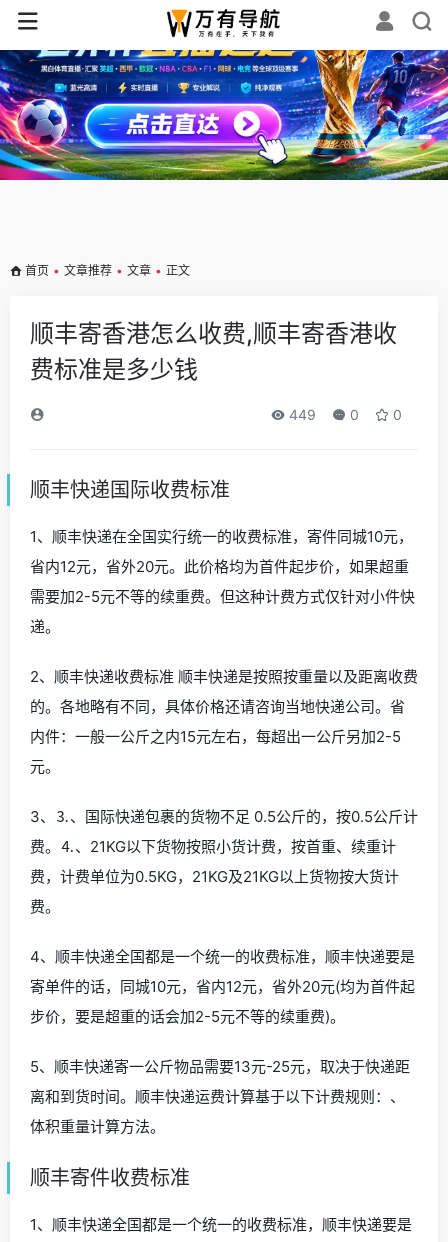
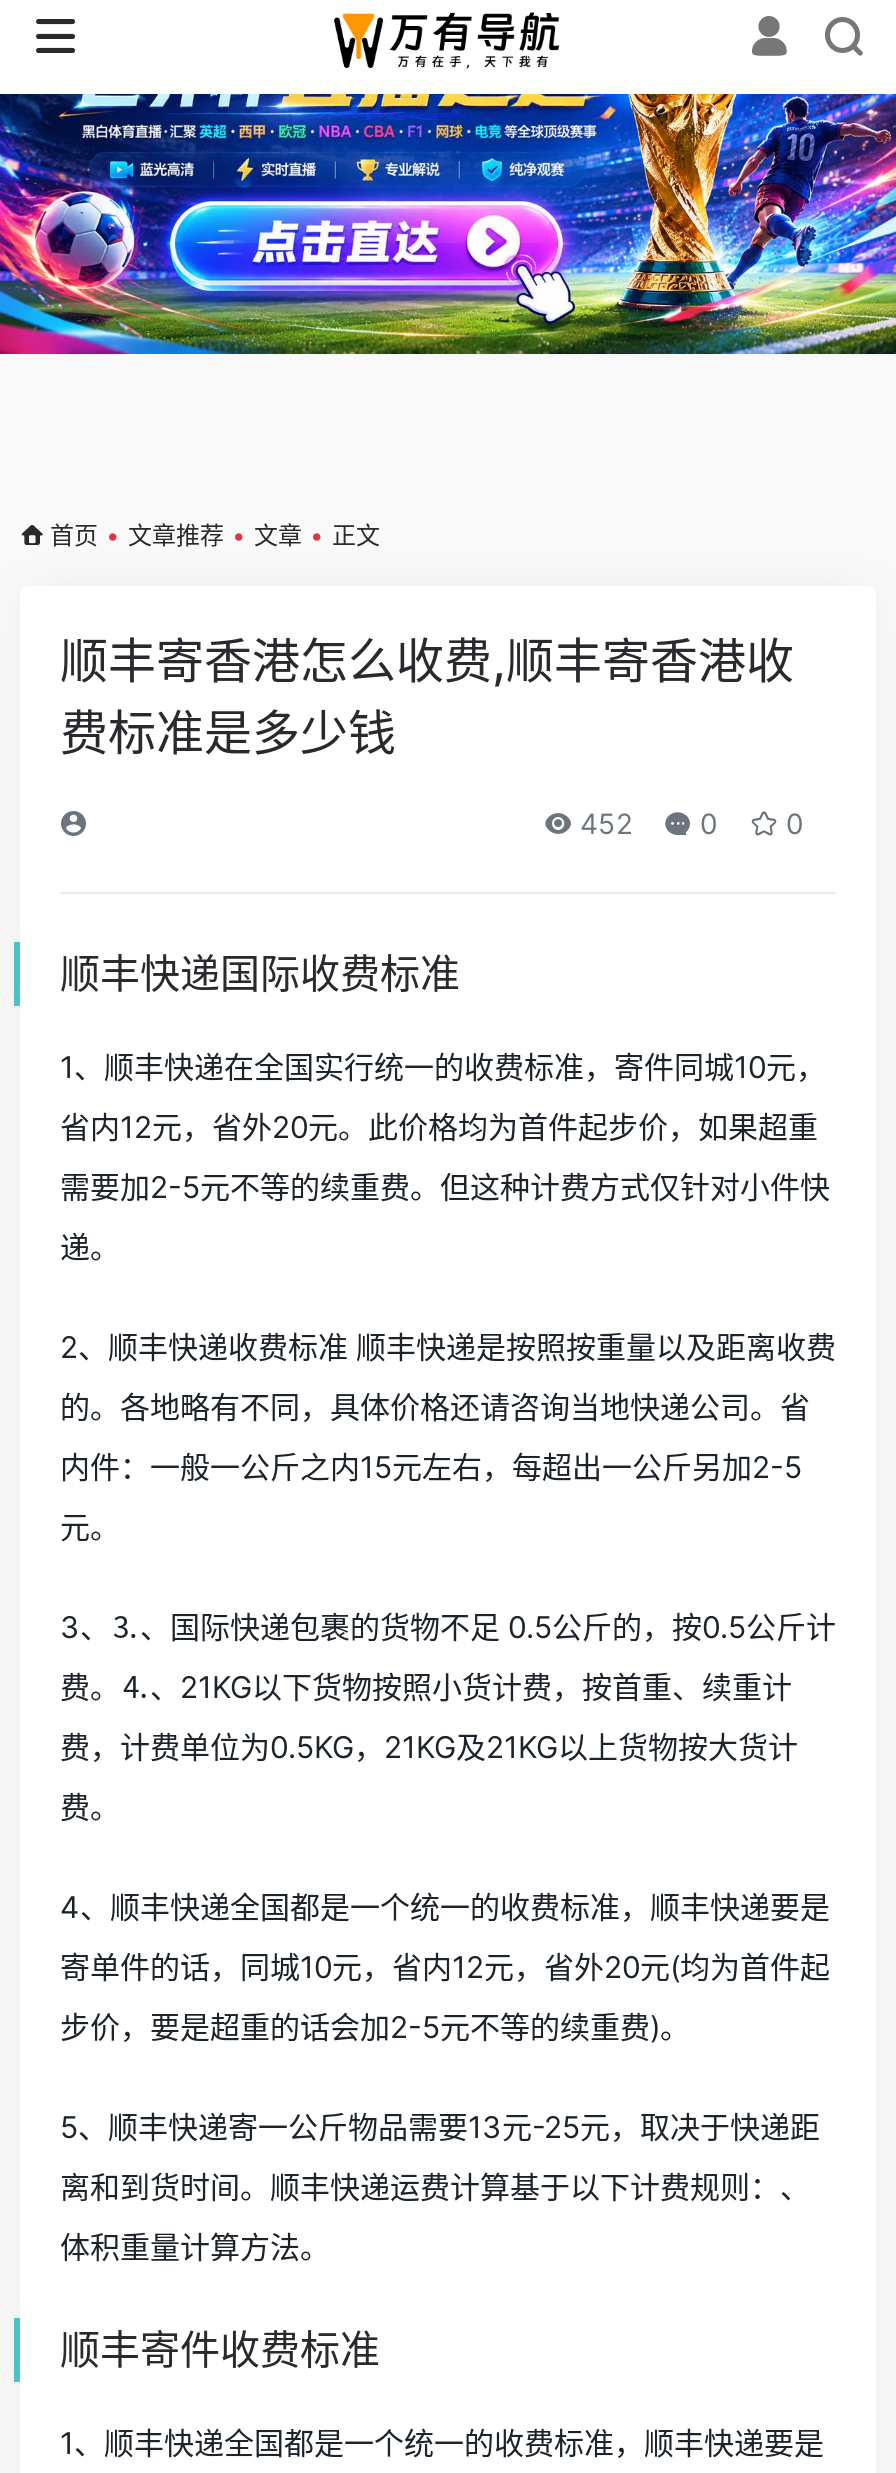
[285,406,402,423] 449 0 0 -> [572,806,804,840] 452 0 0

